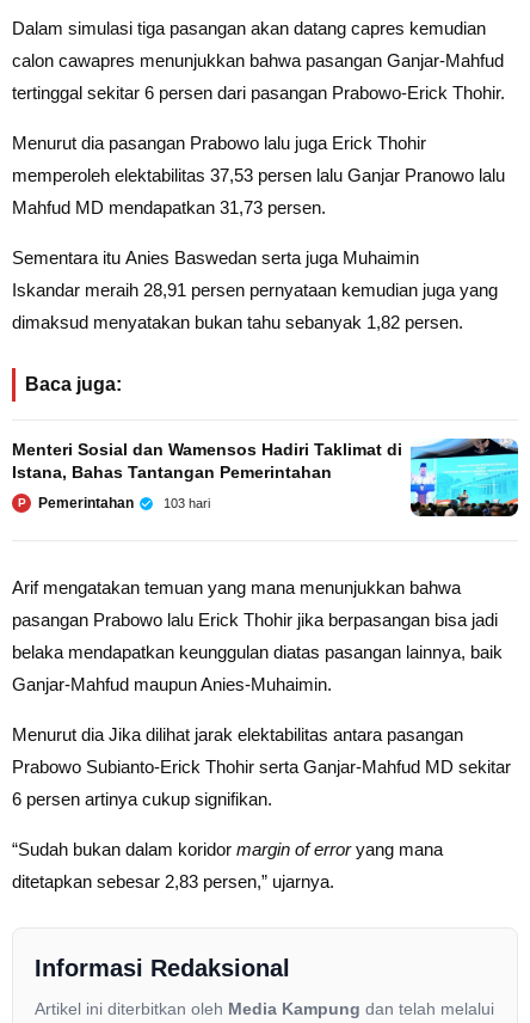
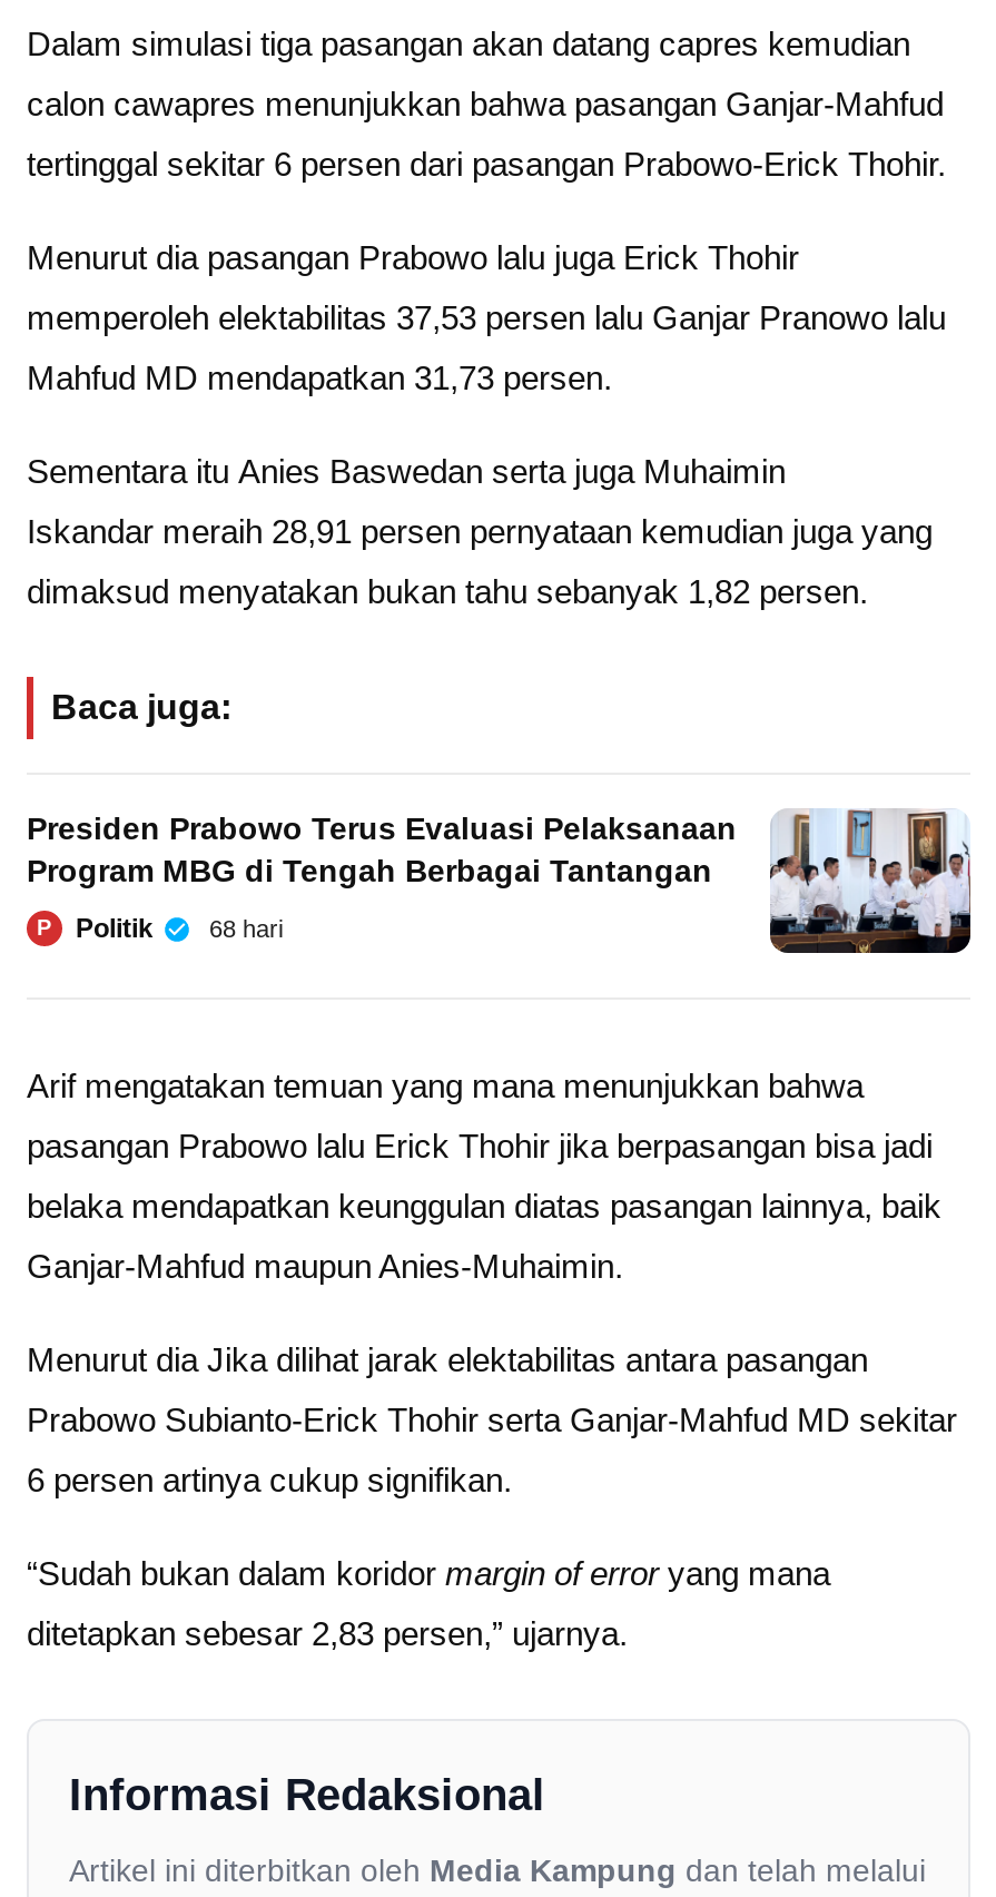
[12,437,519,517] [image] | Menteri Sosial dan Wamensos Hadiri Taklimat di | Istana, Bahas Tantangan Pemerintahan -> [27,808,973,955] [image] | Presiden Prabowo Terus Evaluasi Pelaksanaan | Program MBG di Tengah Berbagai Tantangan
[38,494,210,511] Pemerintahan | 103 hari -> [76,912,283,943] Politik | 68 hari

